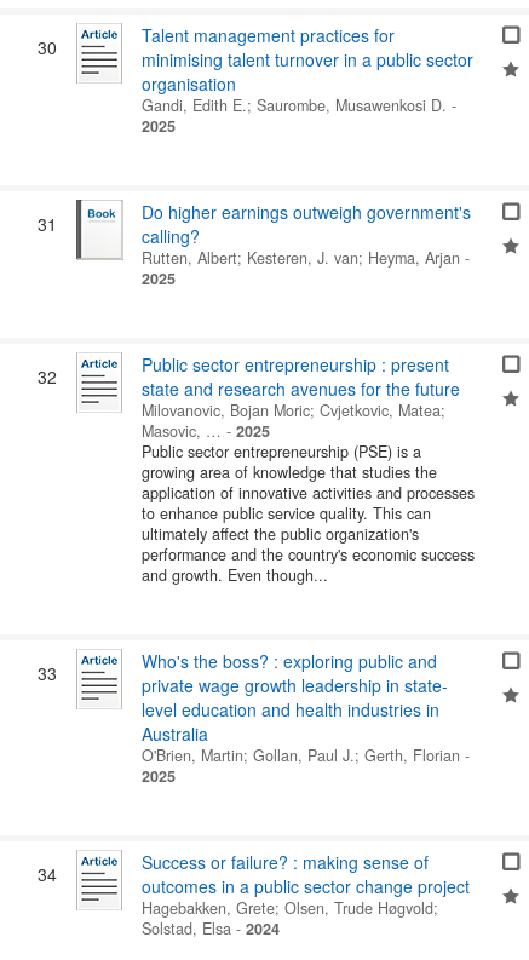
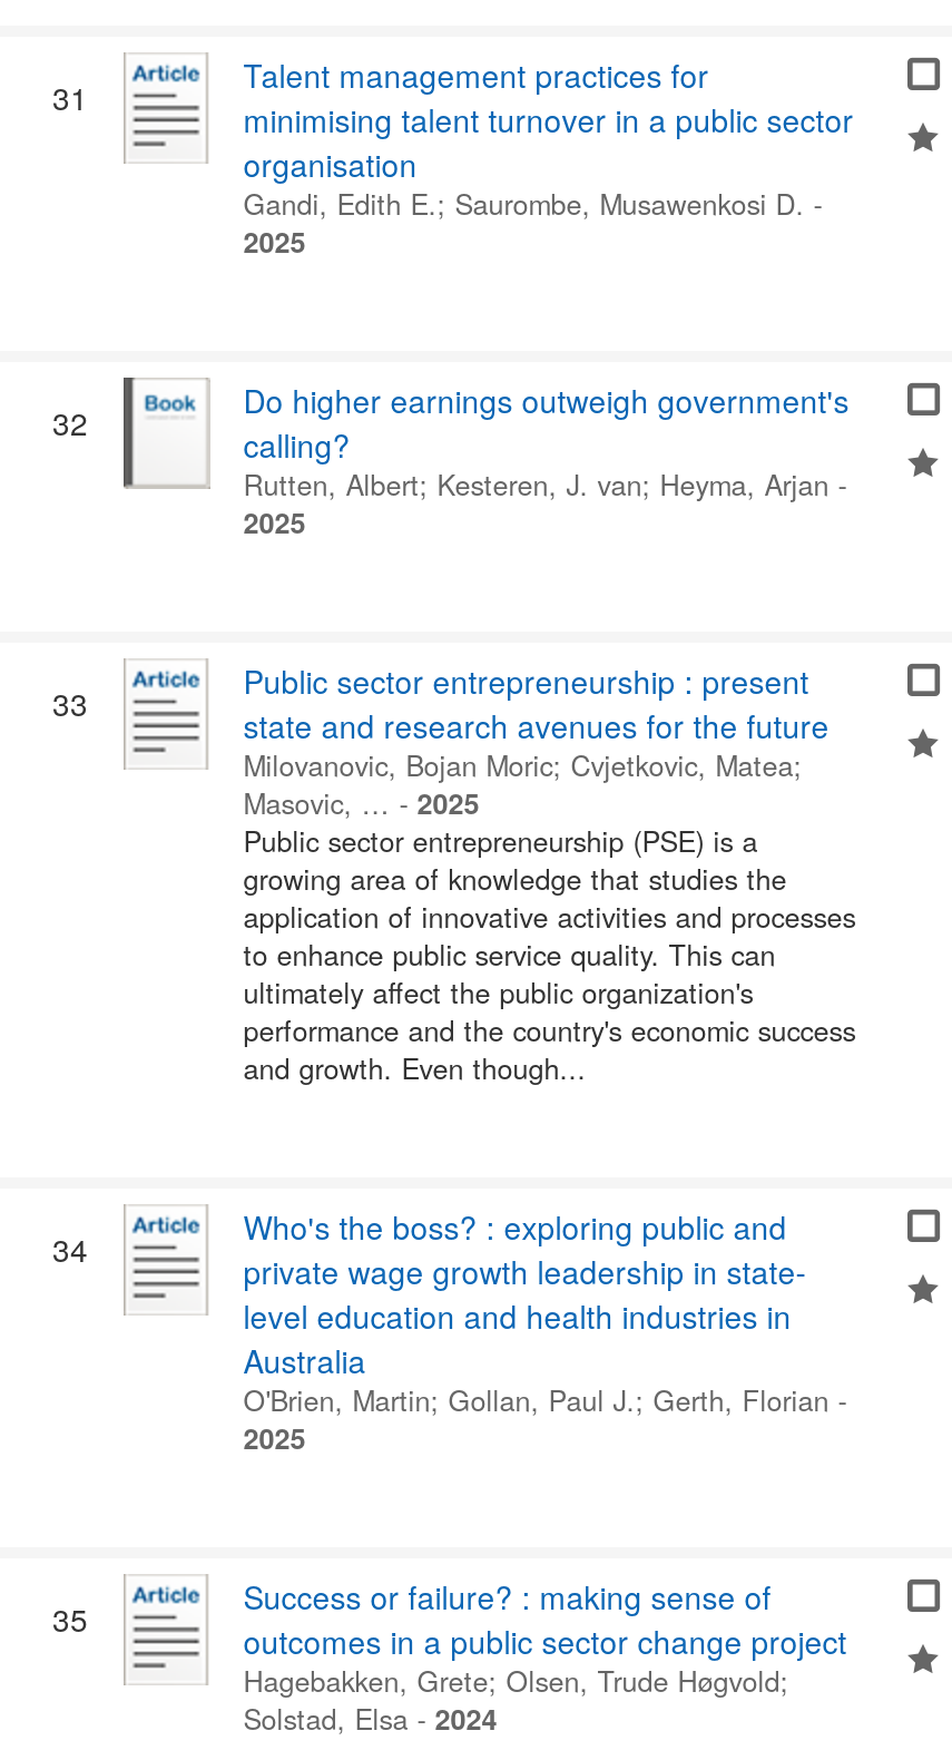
[38,35,57,59] 30 -> [52,75,88,119] 31
[38,212,57,236] 31 -> [52,400,88,444] 32
[38,364,57,389] 32 -> [52,681,88,725] 33
[38,661,57,685] 33 -> [52,1226,88,1271] 34
[38,862,57,886] 34 -> [52,1596,88,1641] 35

